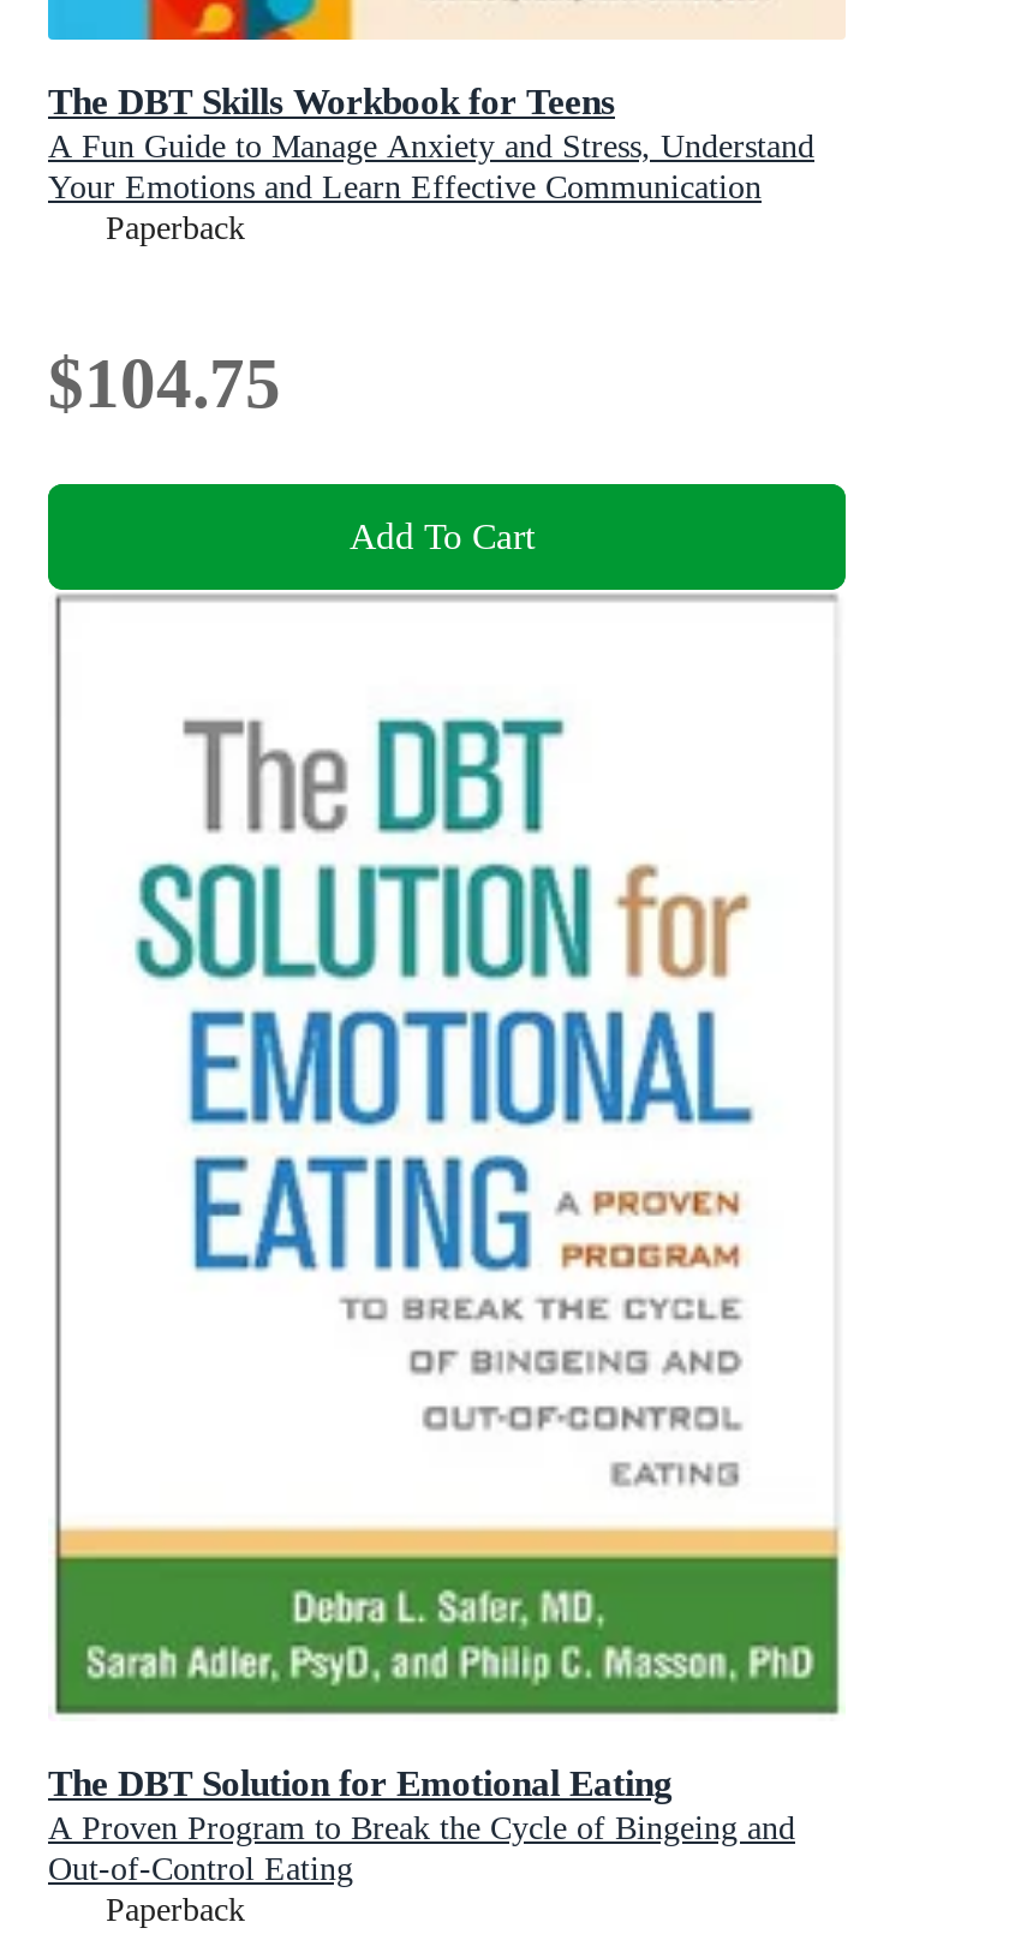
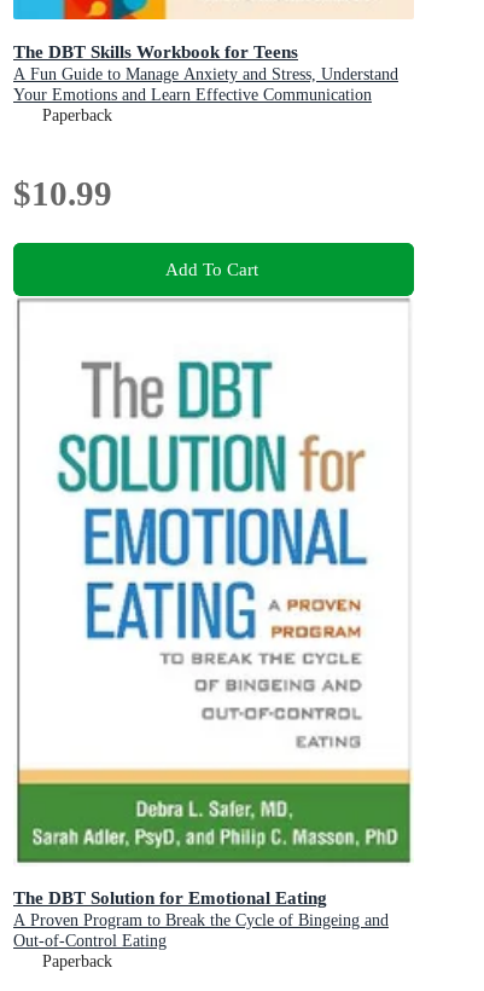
[48,345,281,422] $104.75 -> [13,174,112,212] $10.99

